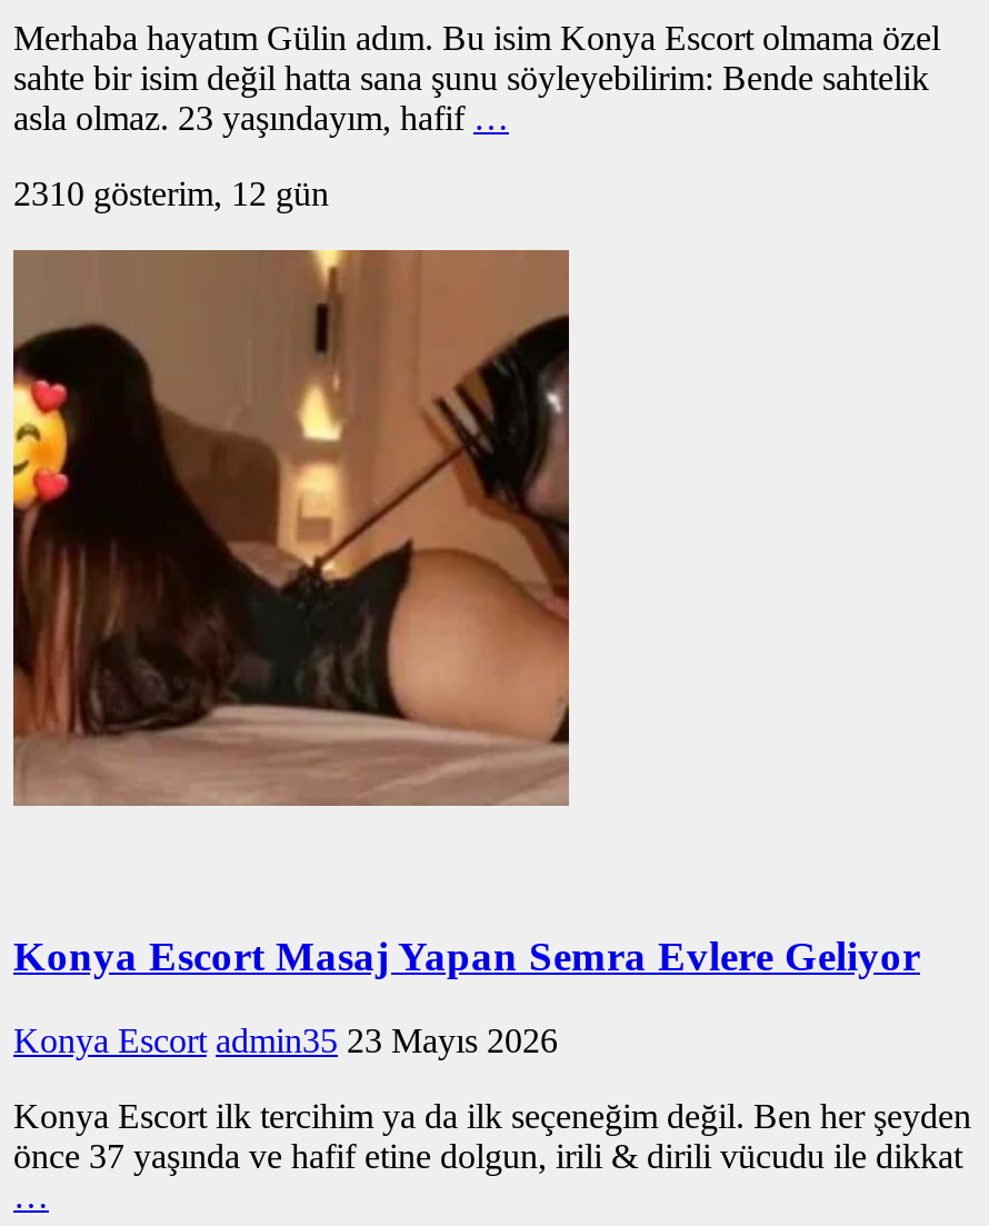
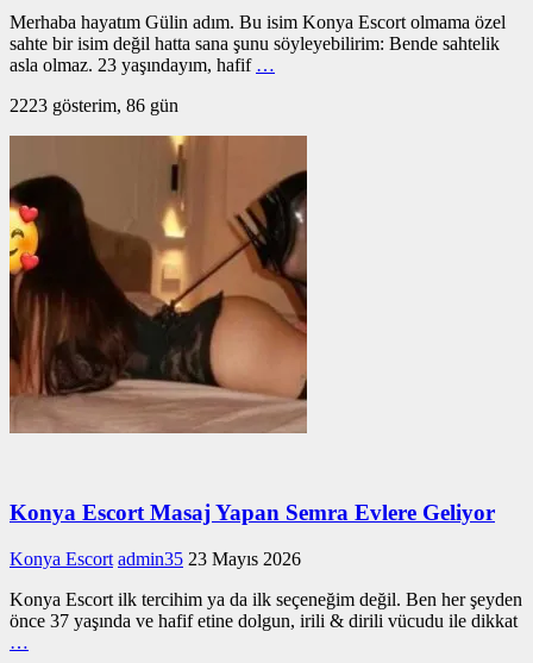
[13,175,329,212] 2310 gösterim, 12 gün -> [10,95,178,115] 2223 gösterim, 86 gün

